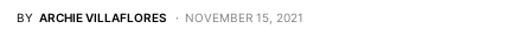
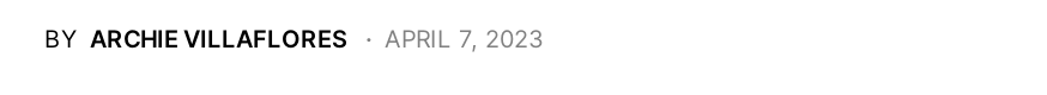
[17,11,303,25] BY ARCHIE VILLAFLORES NOVEMBER 15, 2021 -> [44,24,543,52] BY ARCHIE VILLAFLORES APRIL 7, 2023

